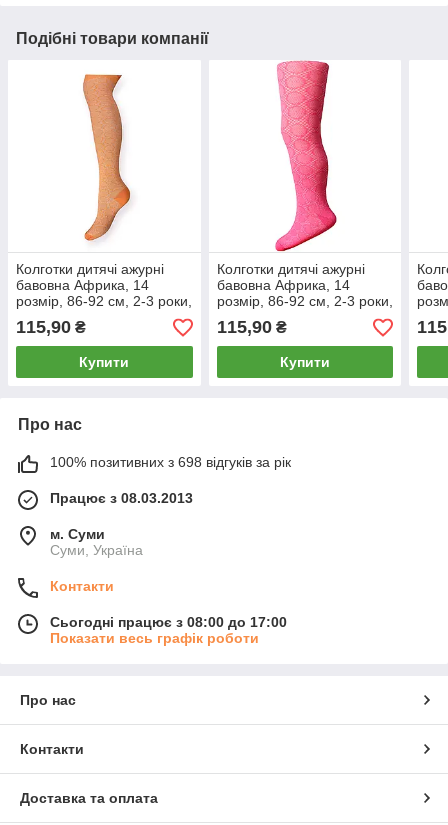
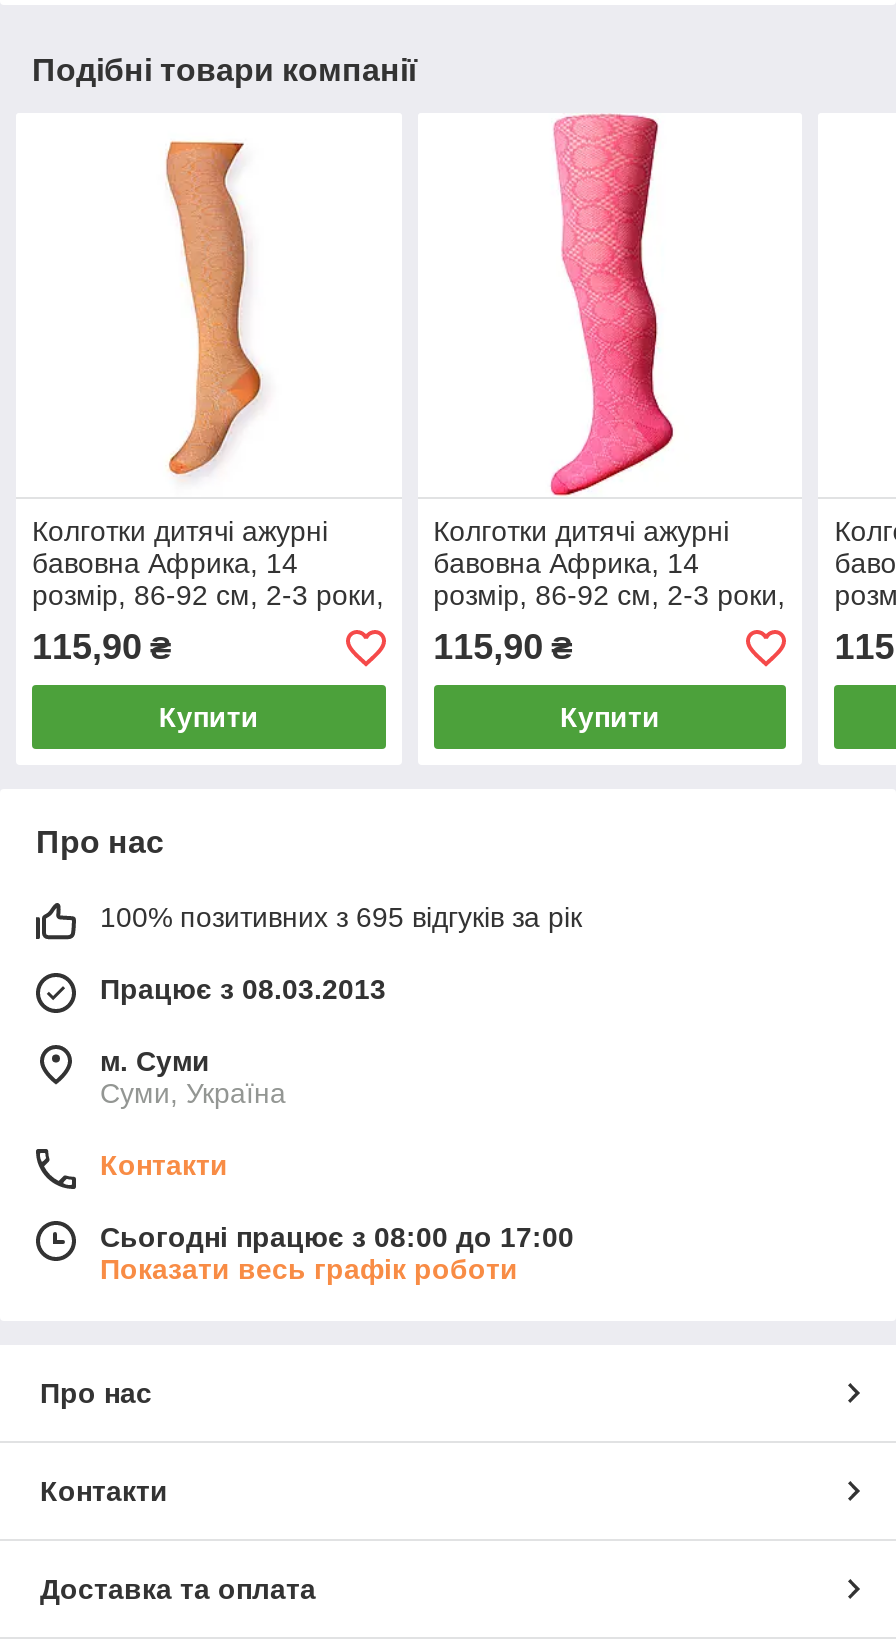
[50,454,291,470] 100% позитивних з 698 відгуків за рік -> [100,902,582,934] 100% позитивних з 695 відгуків за рік

